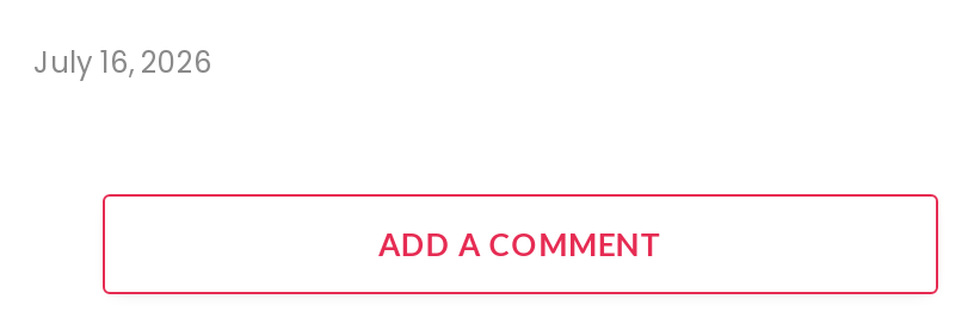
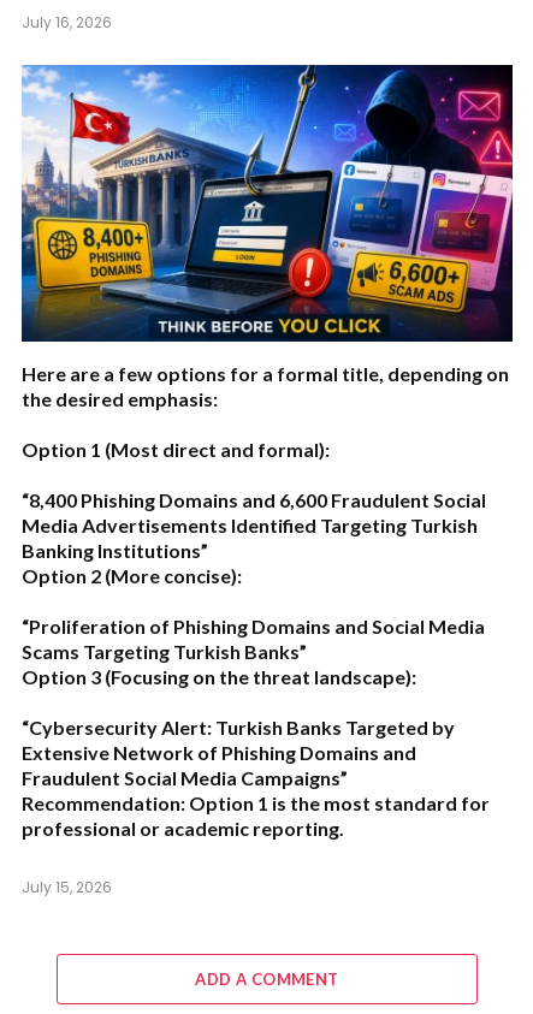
none -> [20,64,514,897] [image] | Here are a few options for a formal title, depending on | the desired emphasis: | Option 1 (Most direct and formal): | “8,400 Phishing Domains and 6,600 Fraudulent Social | Media Advertisements Identified Targeting Turkish | Banking Institutions” | Option 2 (More concise): | “Proliferation of Phishing Domains and Social Media | Scams Targeting Turkish Banks” | Option 3 (Focusing on the threat landscape): | “Cybersecurity Alert: Turkish Banks Targeted by | Extensive Network of Phishing Domains and | Fraudulent Social Media Campaigns” | Recommendation: Option 1 is the most standard for | professional or academic reporting. | July 15, 2026

